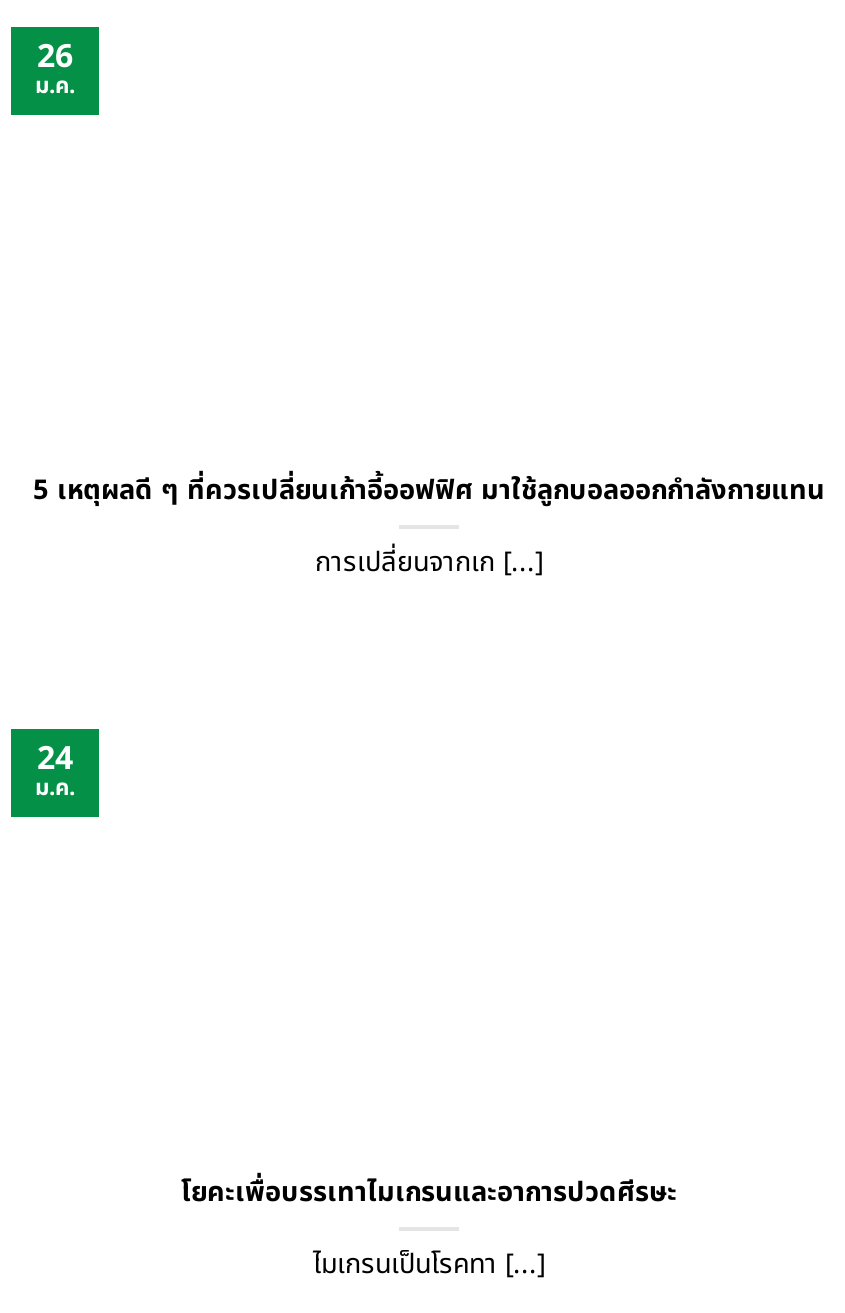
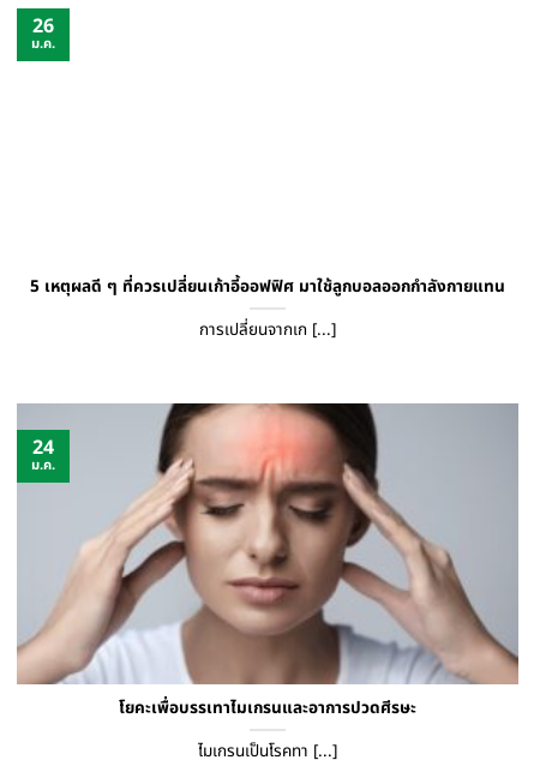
none -> [16,402,520,686] [image]

